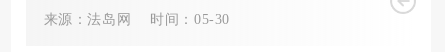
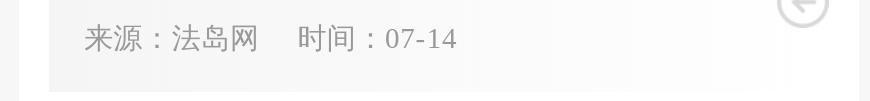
[44,11,230,27] 来源：法岛网 时间：05-30 -> [84,21,457,53] 来源：法岛网 时间：07-14

